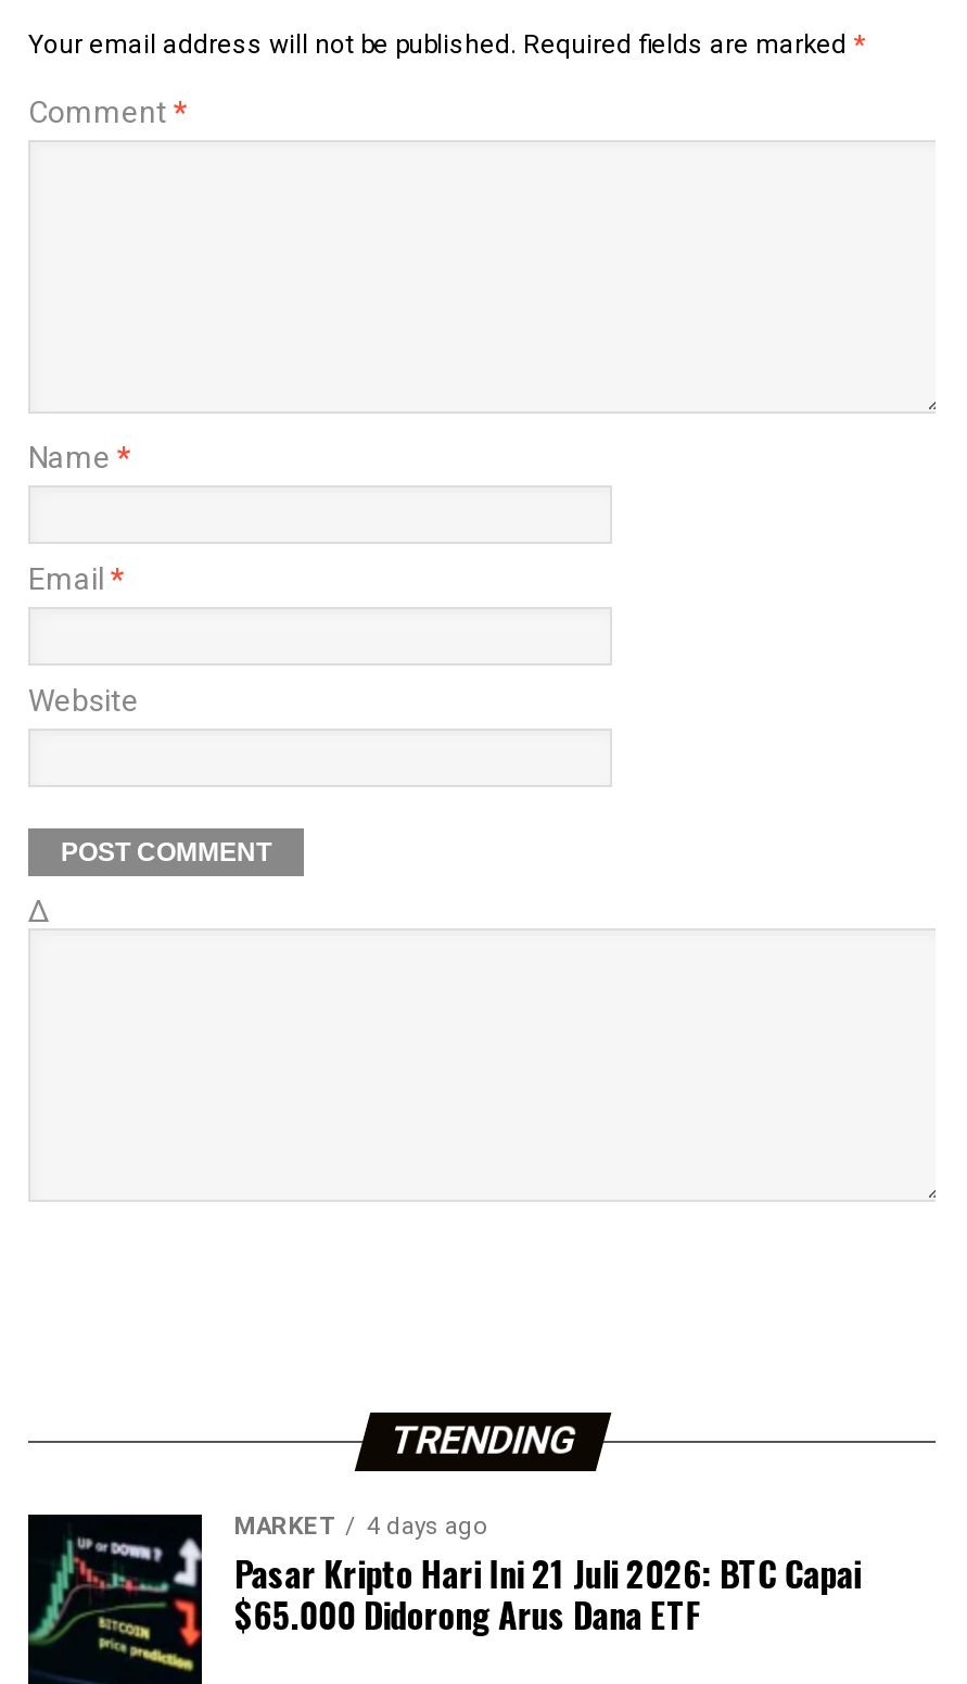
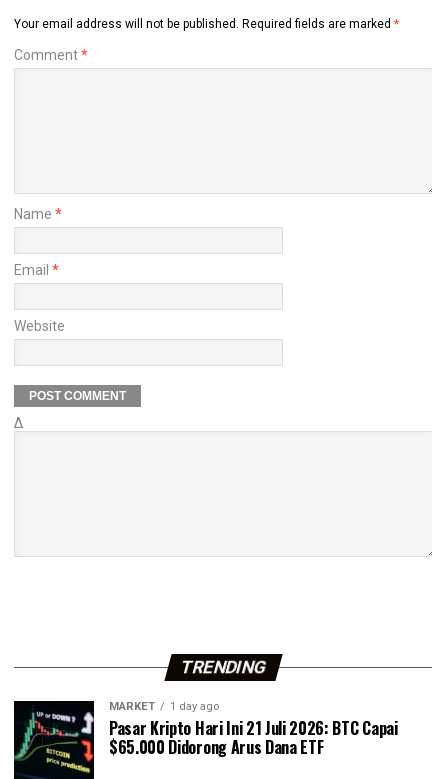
[234,1512,486,1541] MARKET 4 days ago -> [109,700,219,713] MARKET 1 day ago

